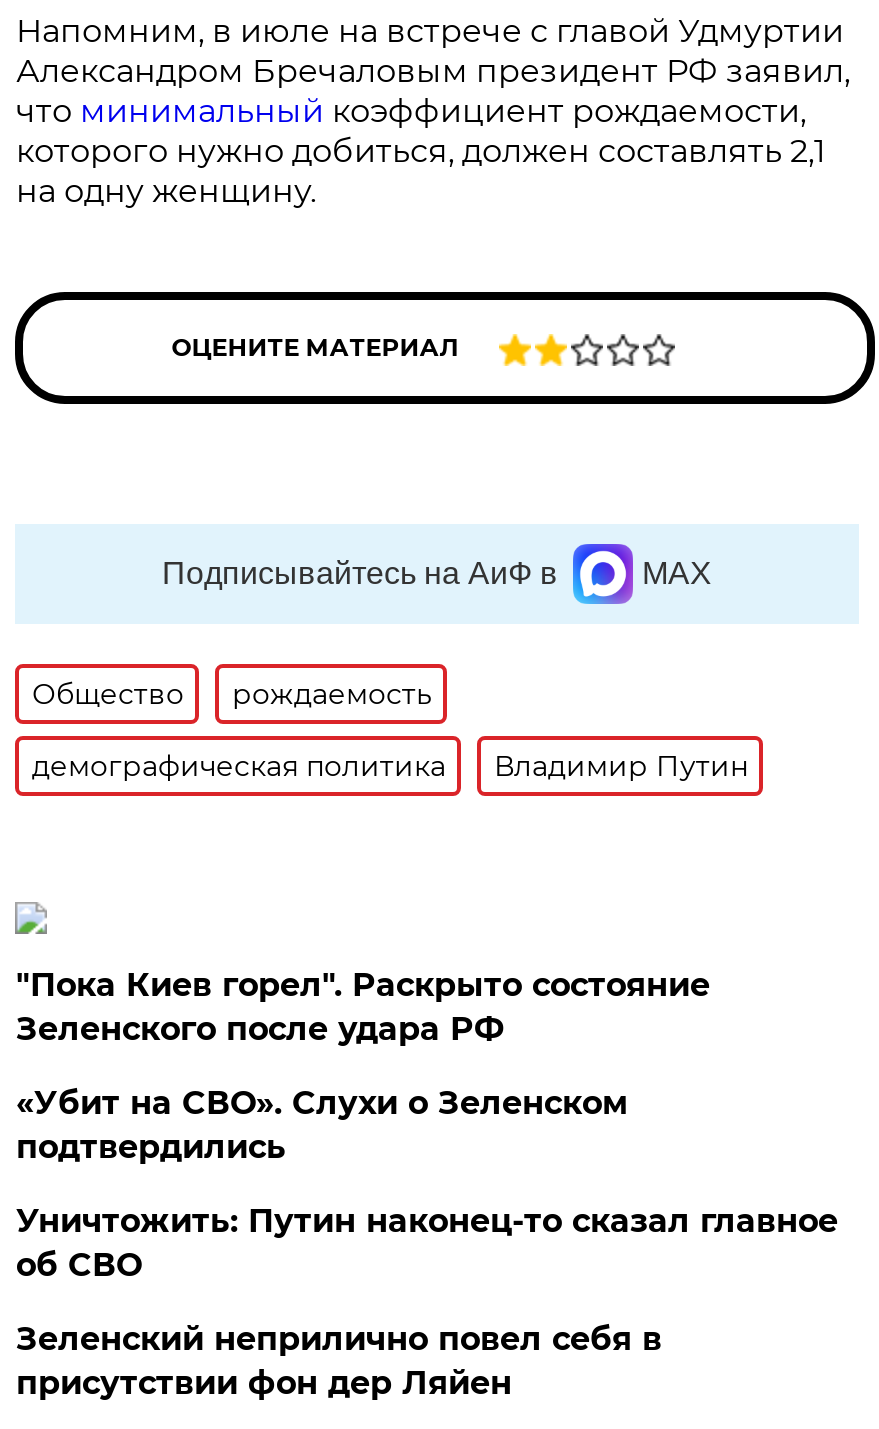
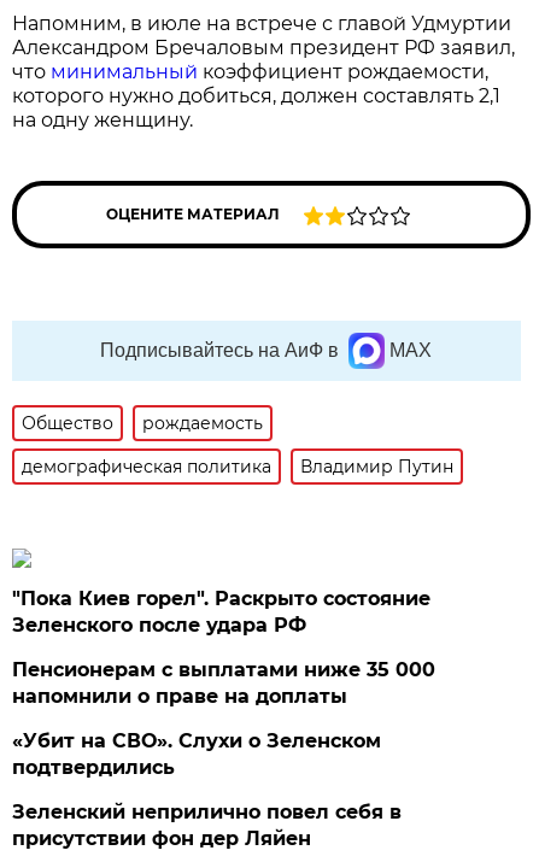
none -> [13,658,436,708] Пенсионерам с выплатами ниже 35 000 | напомнили о праве на доплаты
moved [16,1084,628,1166] -> [13,729,382,779]: «Убит на СВО». Слухи о Зеленском | подтвердились
[16,1202,838,1284] Уничтожить: Путин наконец-то сказал главное | об СВО -> none

